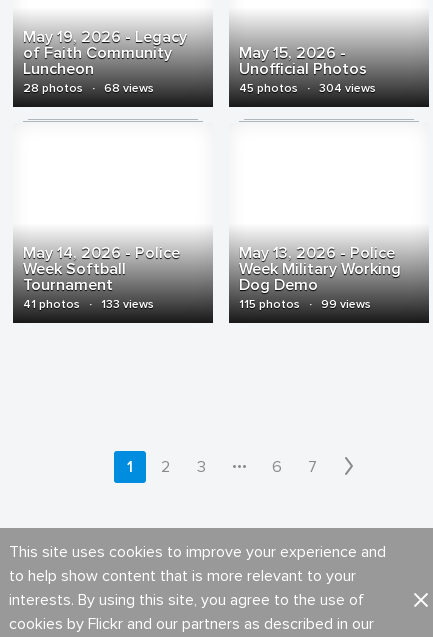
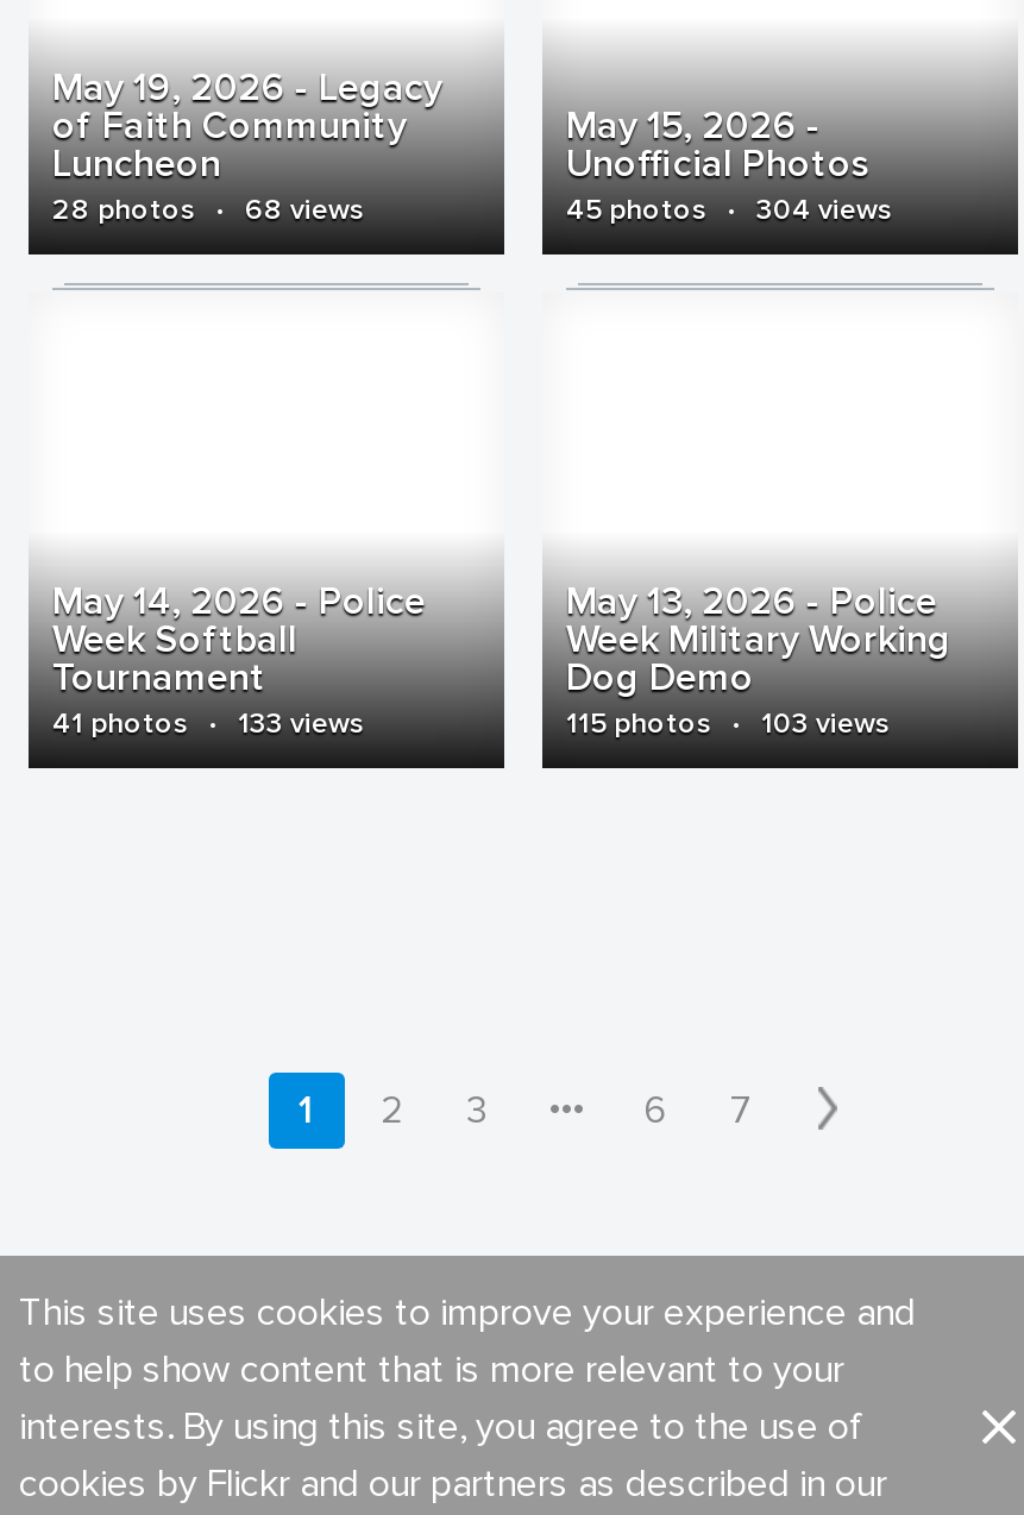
[239,297,371,312] 115 photos · 99 views -> [566,706,890,742] 115 photos · 103 views

